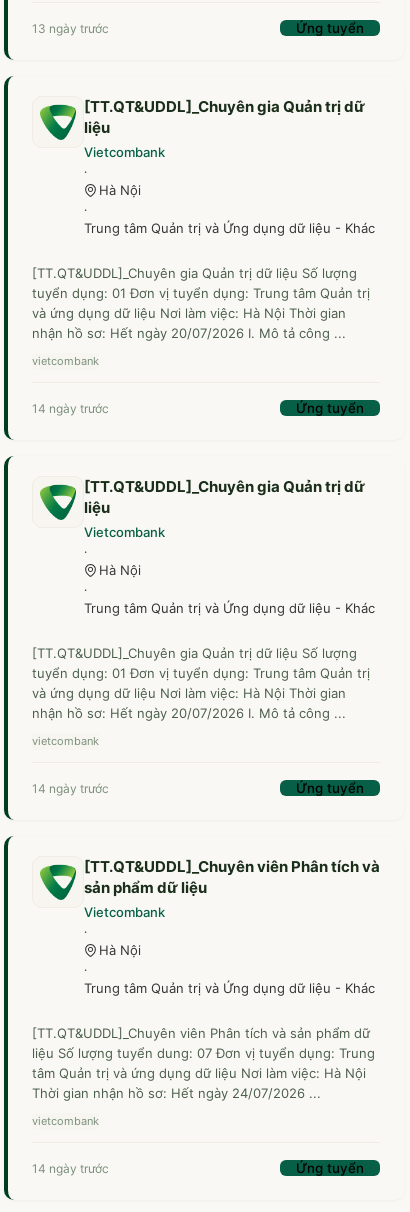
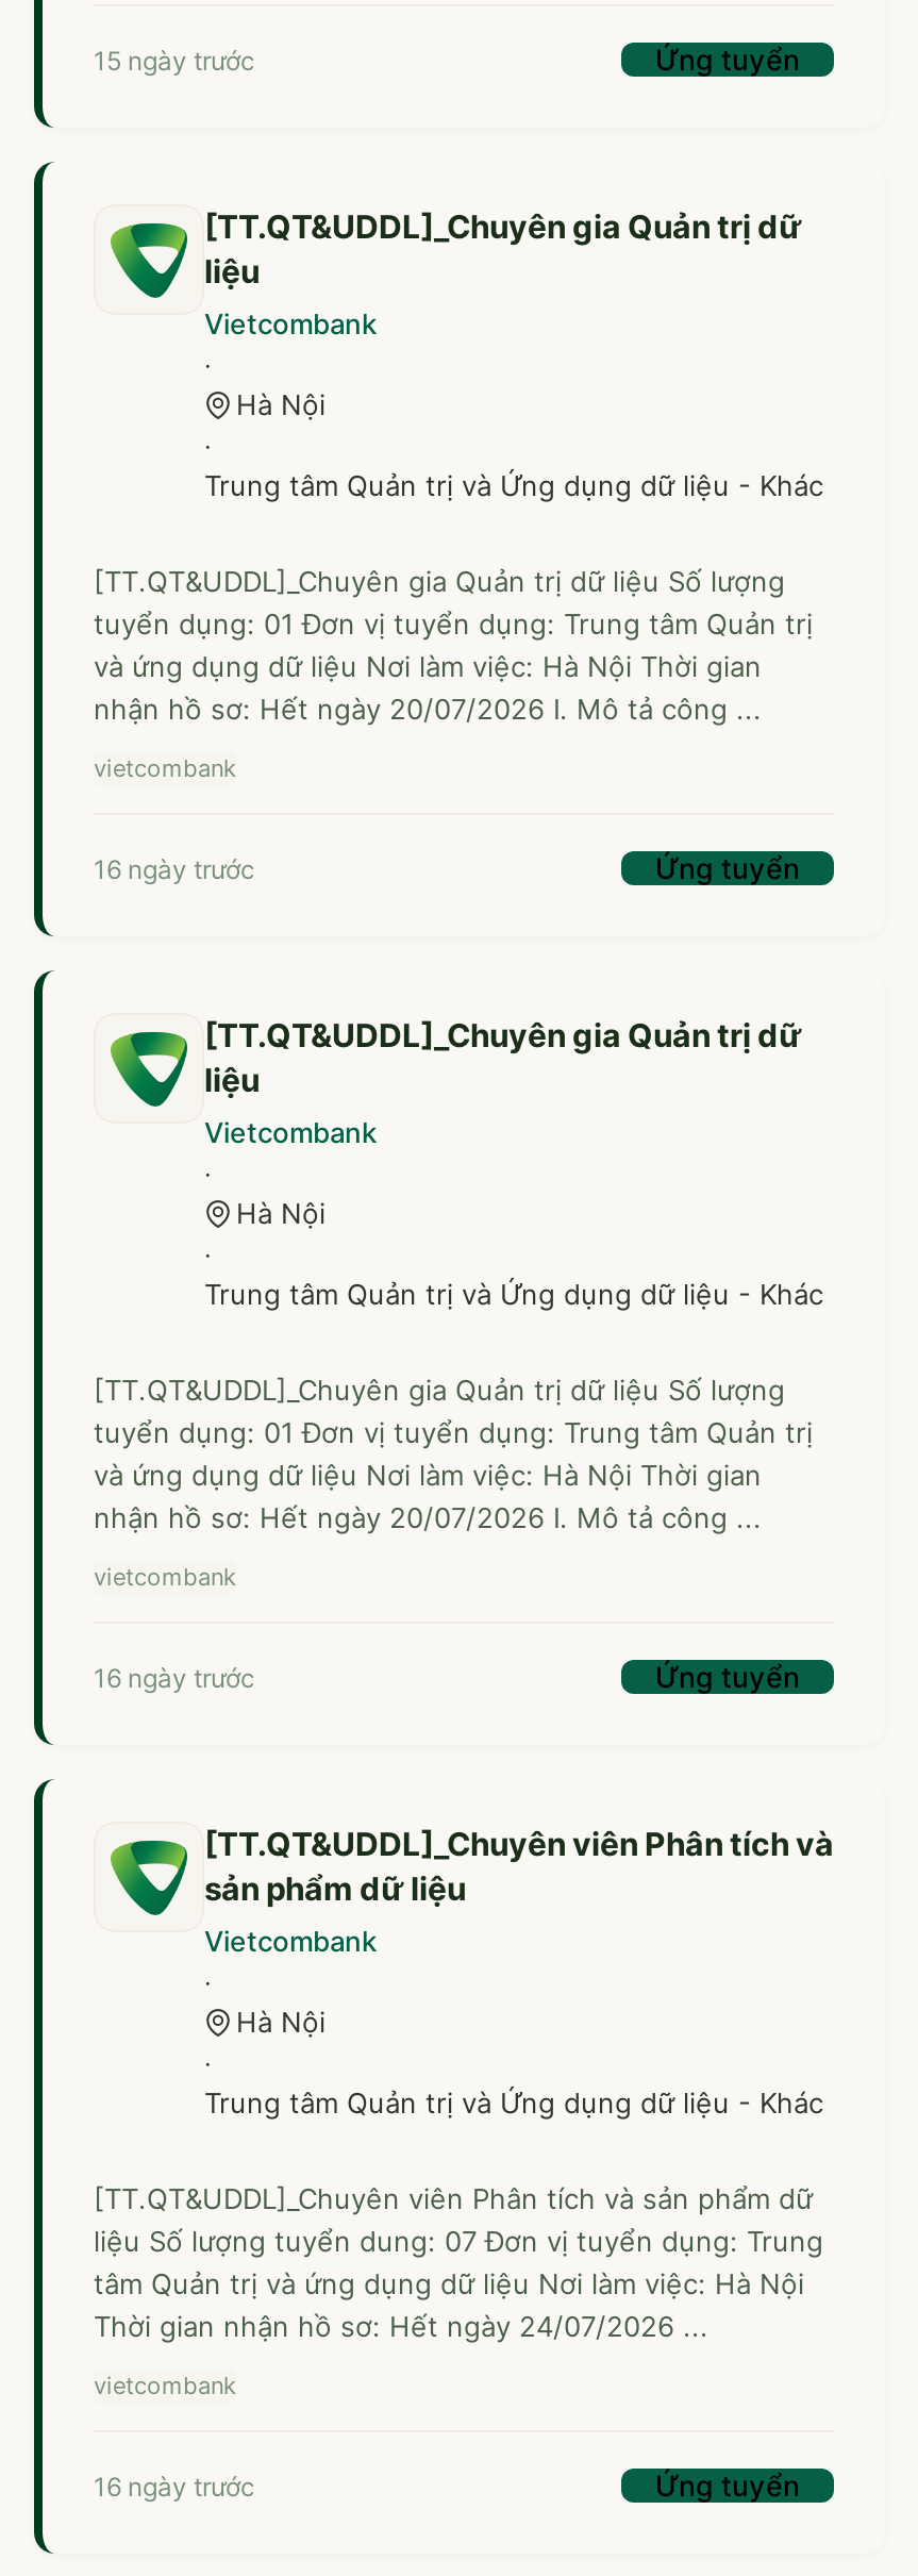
[32,21,109,36] 13 ngày trước -> [94,45,255,77] 15 ngày trước
[32,401,109,416] 14 ngày trước -> [94,853,255,885] 16 ngày trước
[32,781,109,796] 14 ngày trước -> [94,1662,255,1694] 16 ngày trước
[32,1161,109,1176] 14 ngày trước -> [94,2471,255,2503] 16 ngày trước

